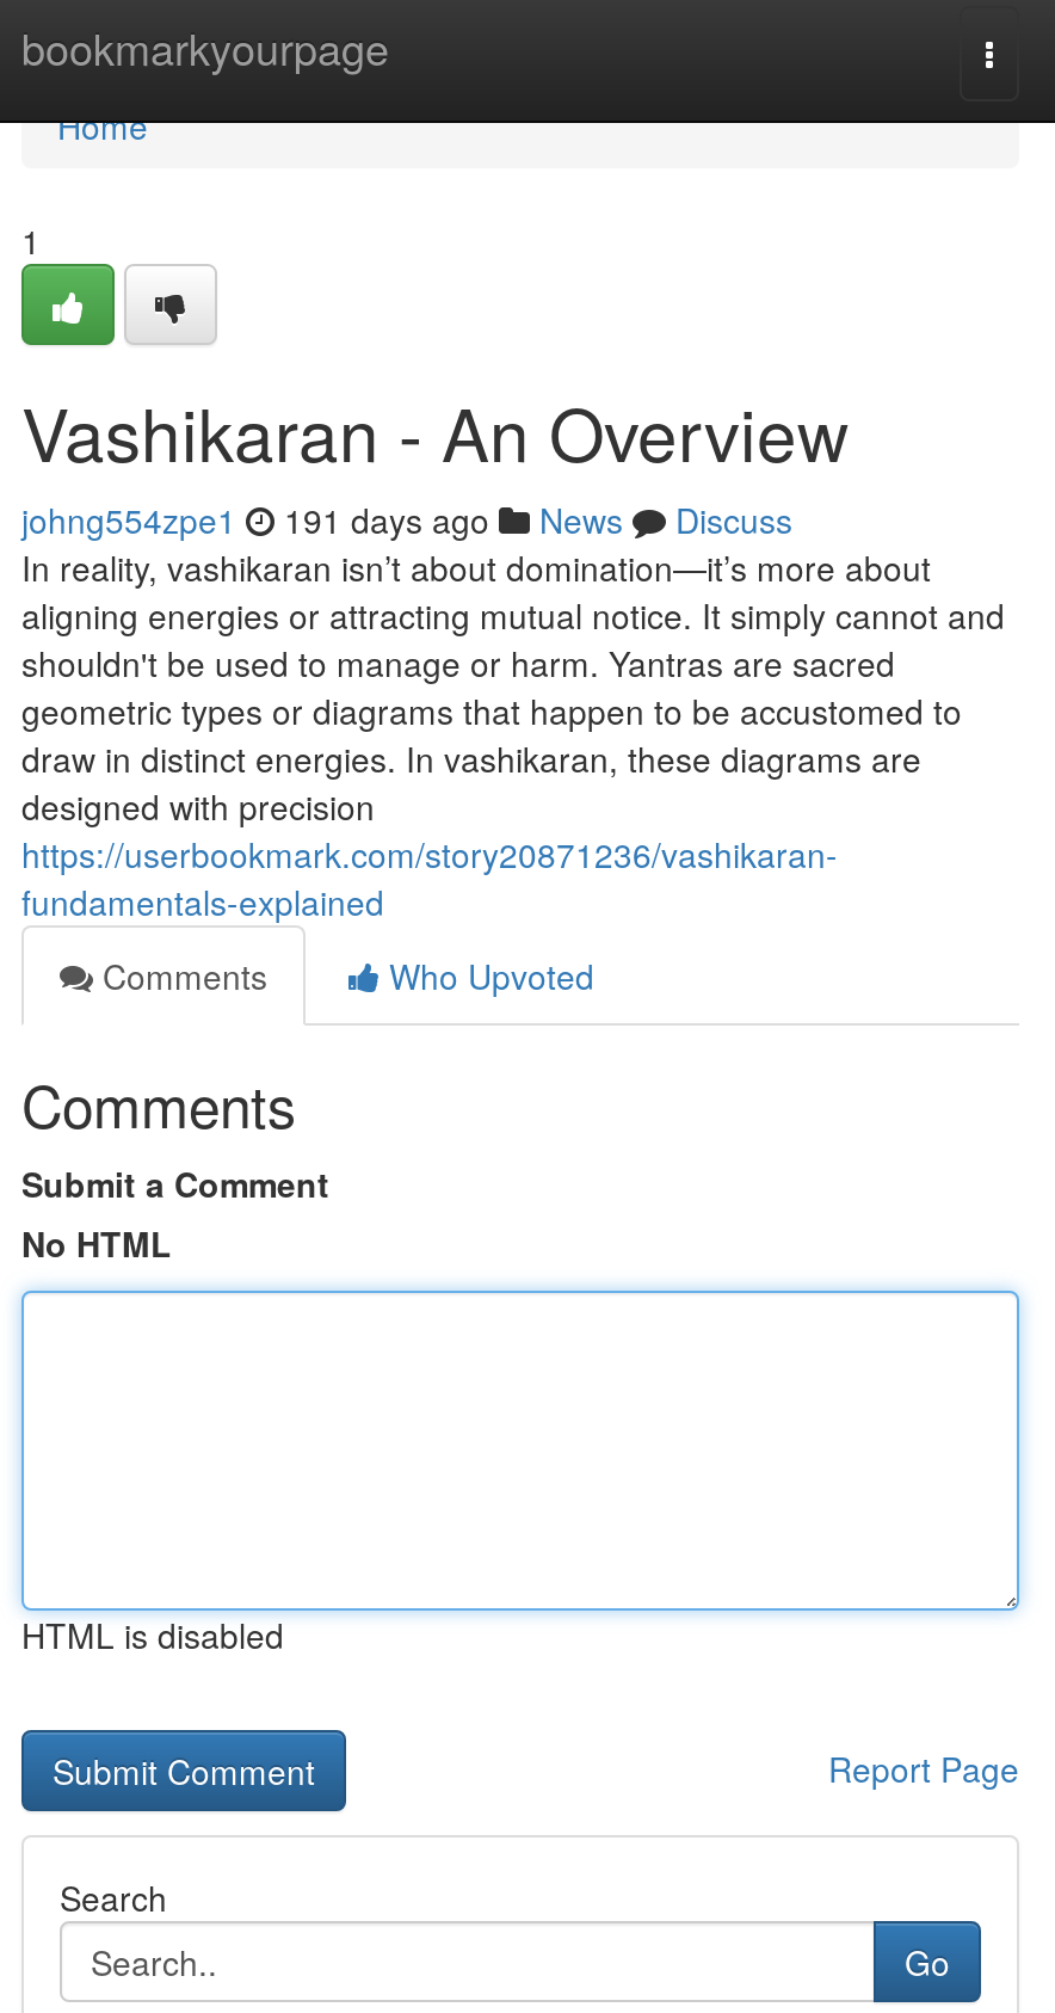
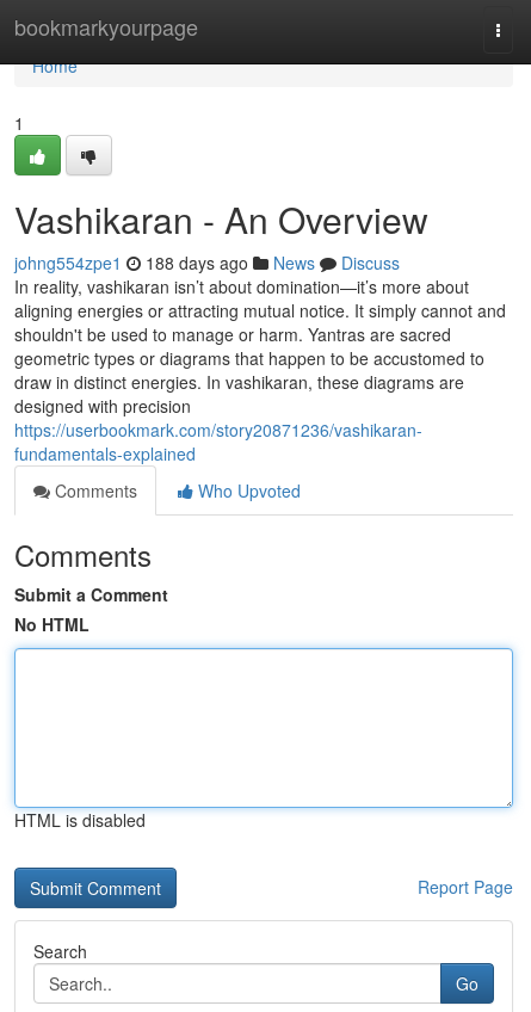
[21,495,792,543] johng554zpe1 191 days ago News Discuss -> [14,251,400,274] johng554zpe1 188 days ago News Discuss

